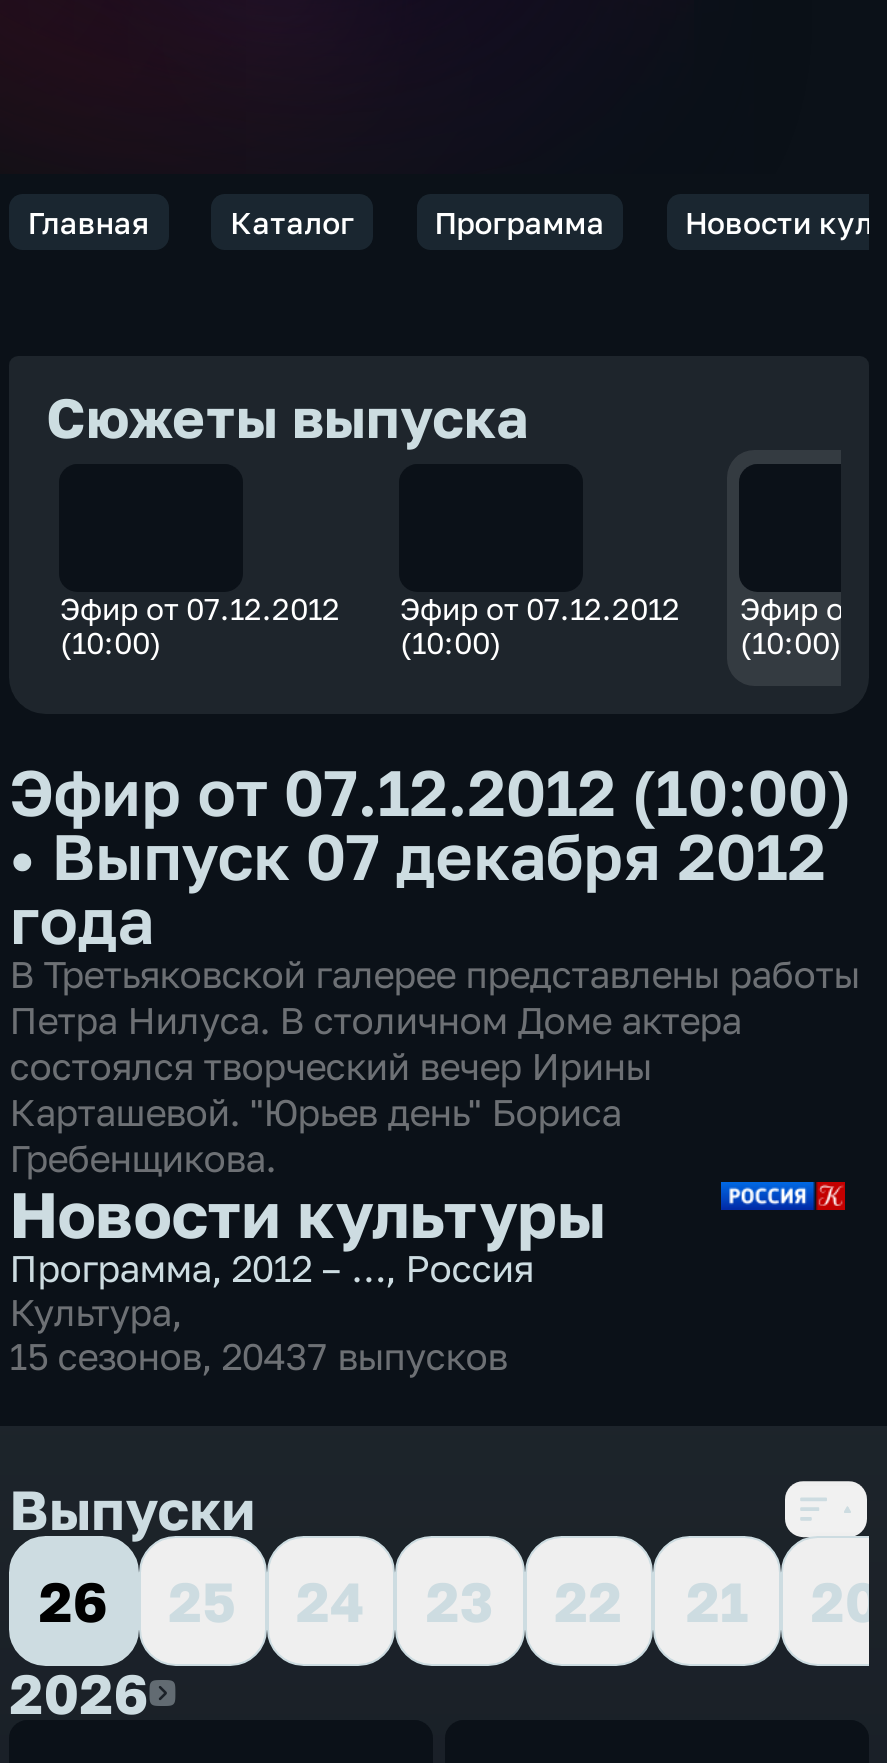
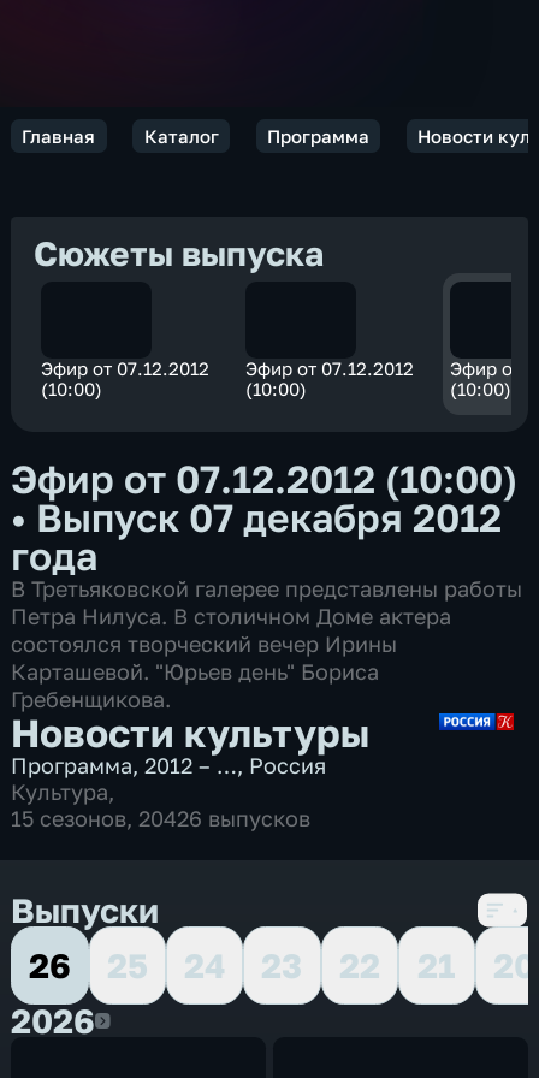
[9,1334,507,1378] 15 сезонов, 20437 выпусков -> [11,805,311,831] 15 сезонов, 20426 выпусков

